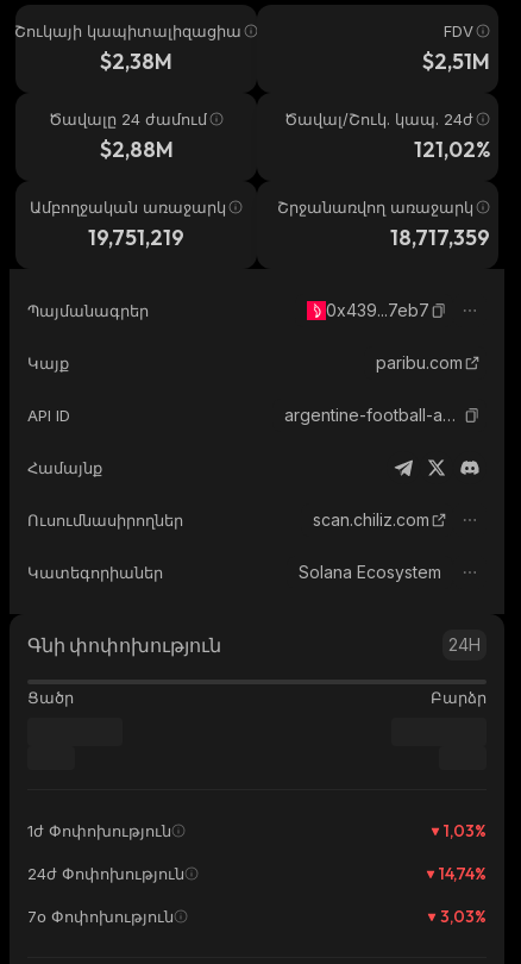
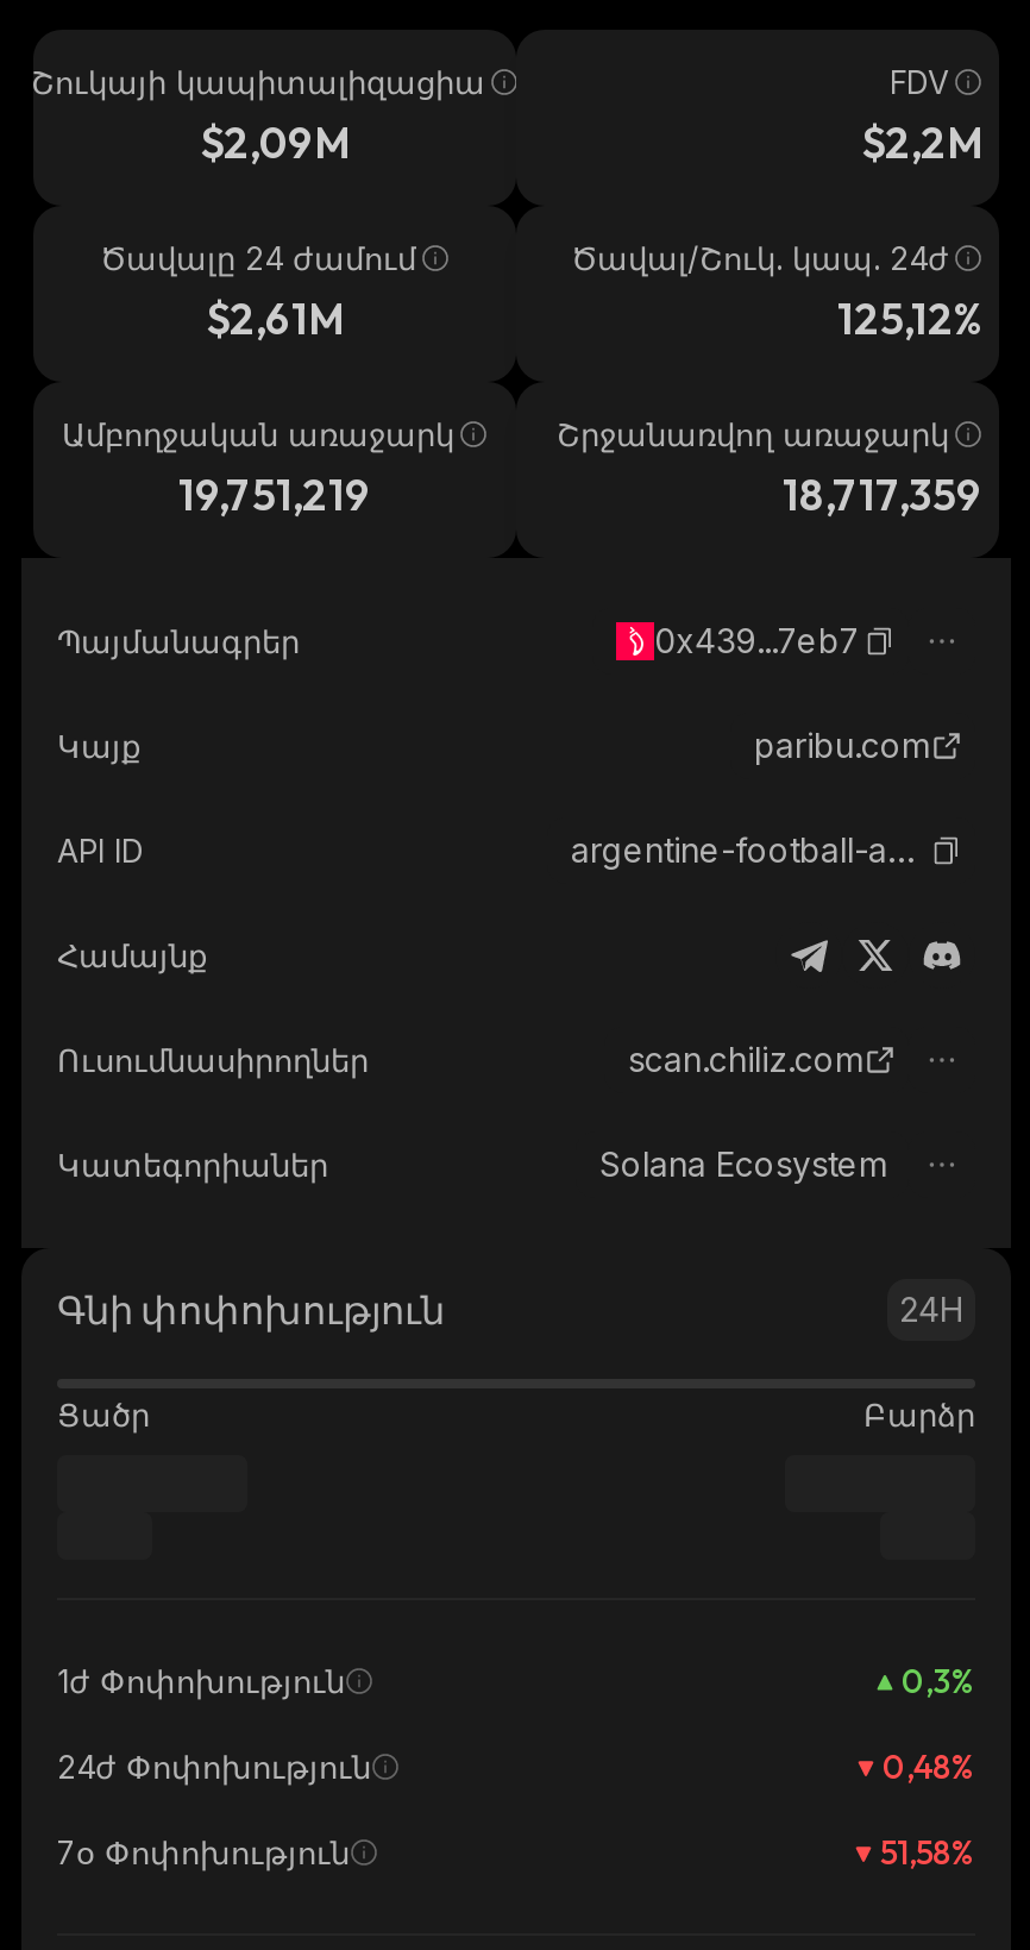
[100,48,172,75] $2,38M -> [200,115,350,170] $2,09M
[422,48,490,75] $2,51M -> [861,115,982,170] $2,2M
[99,136,173,163] $2,88M -> [206,291,344,346] $2,61M
[414,136,490,163] 121,02% -> [837,291,982,346] 125,12%
[444,820,487,841] 1,03% -> [902,1660,975,1703] 0,3%
[439,863,487,884] 14,74% -> [883,1745,975,1788] 0,48%
[440,906,487,927] 3,03% -> [880,1831,975,1874] 51,58%

